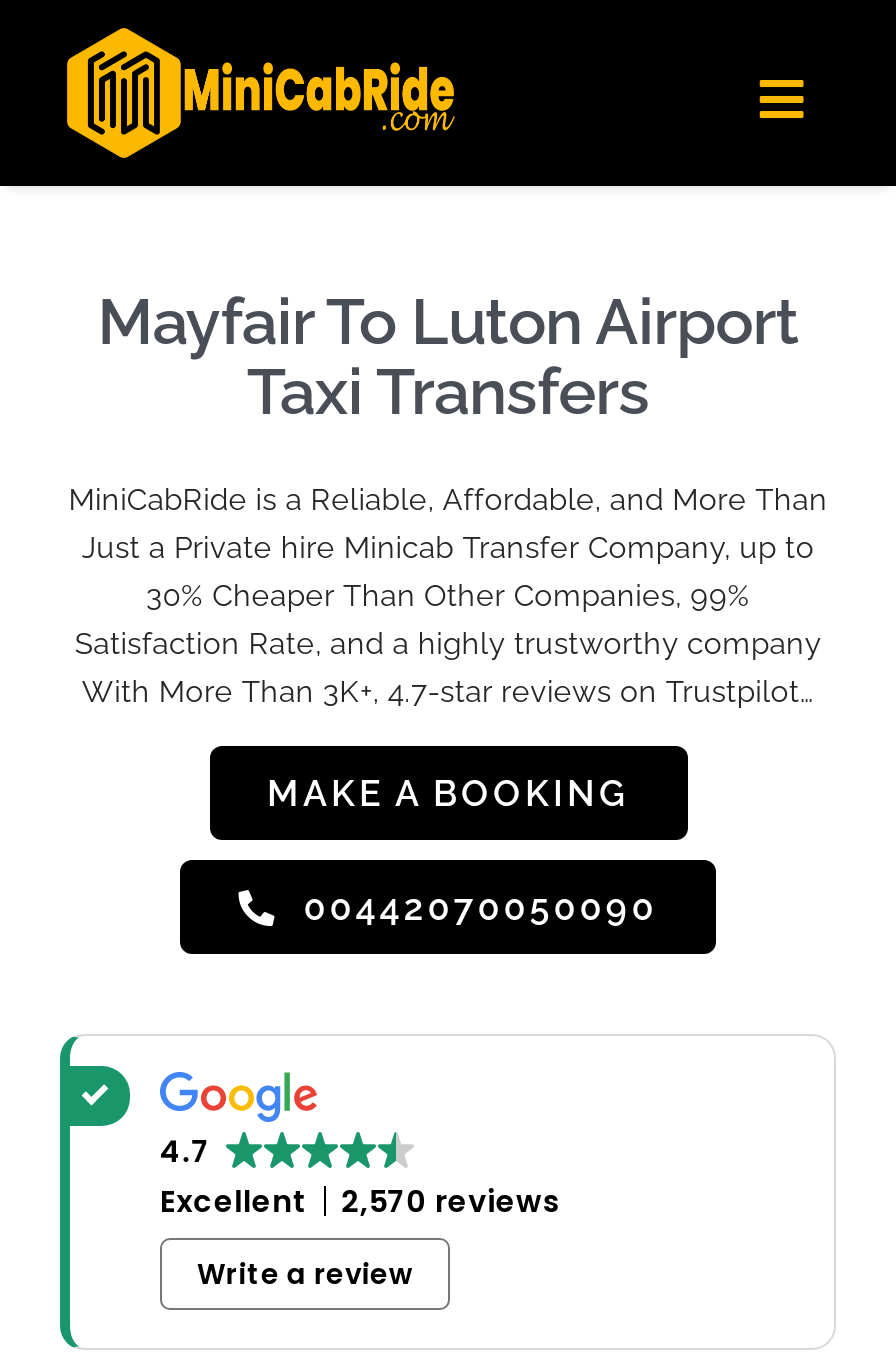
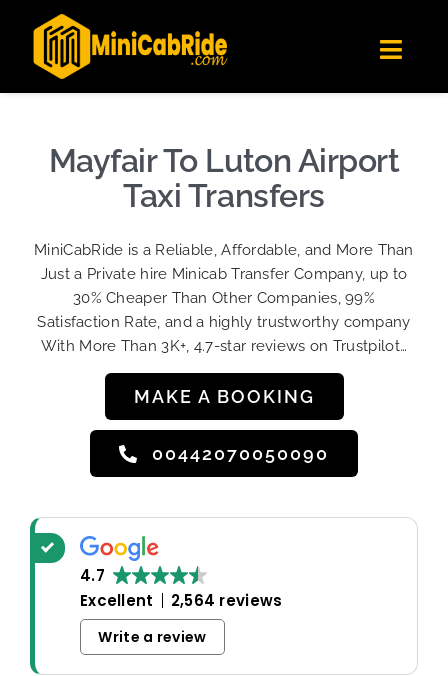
[160,1180,561,1222] Excellent 2,570 reviews -> [80,590,283,611] Excellent 2,564 reviews

